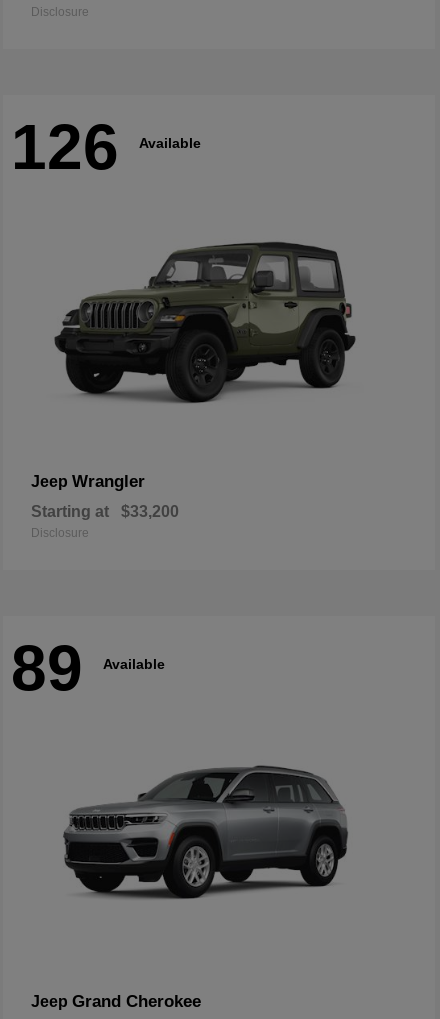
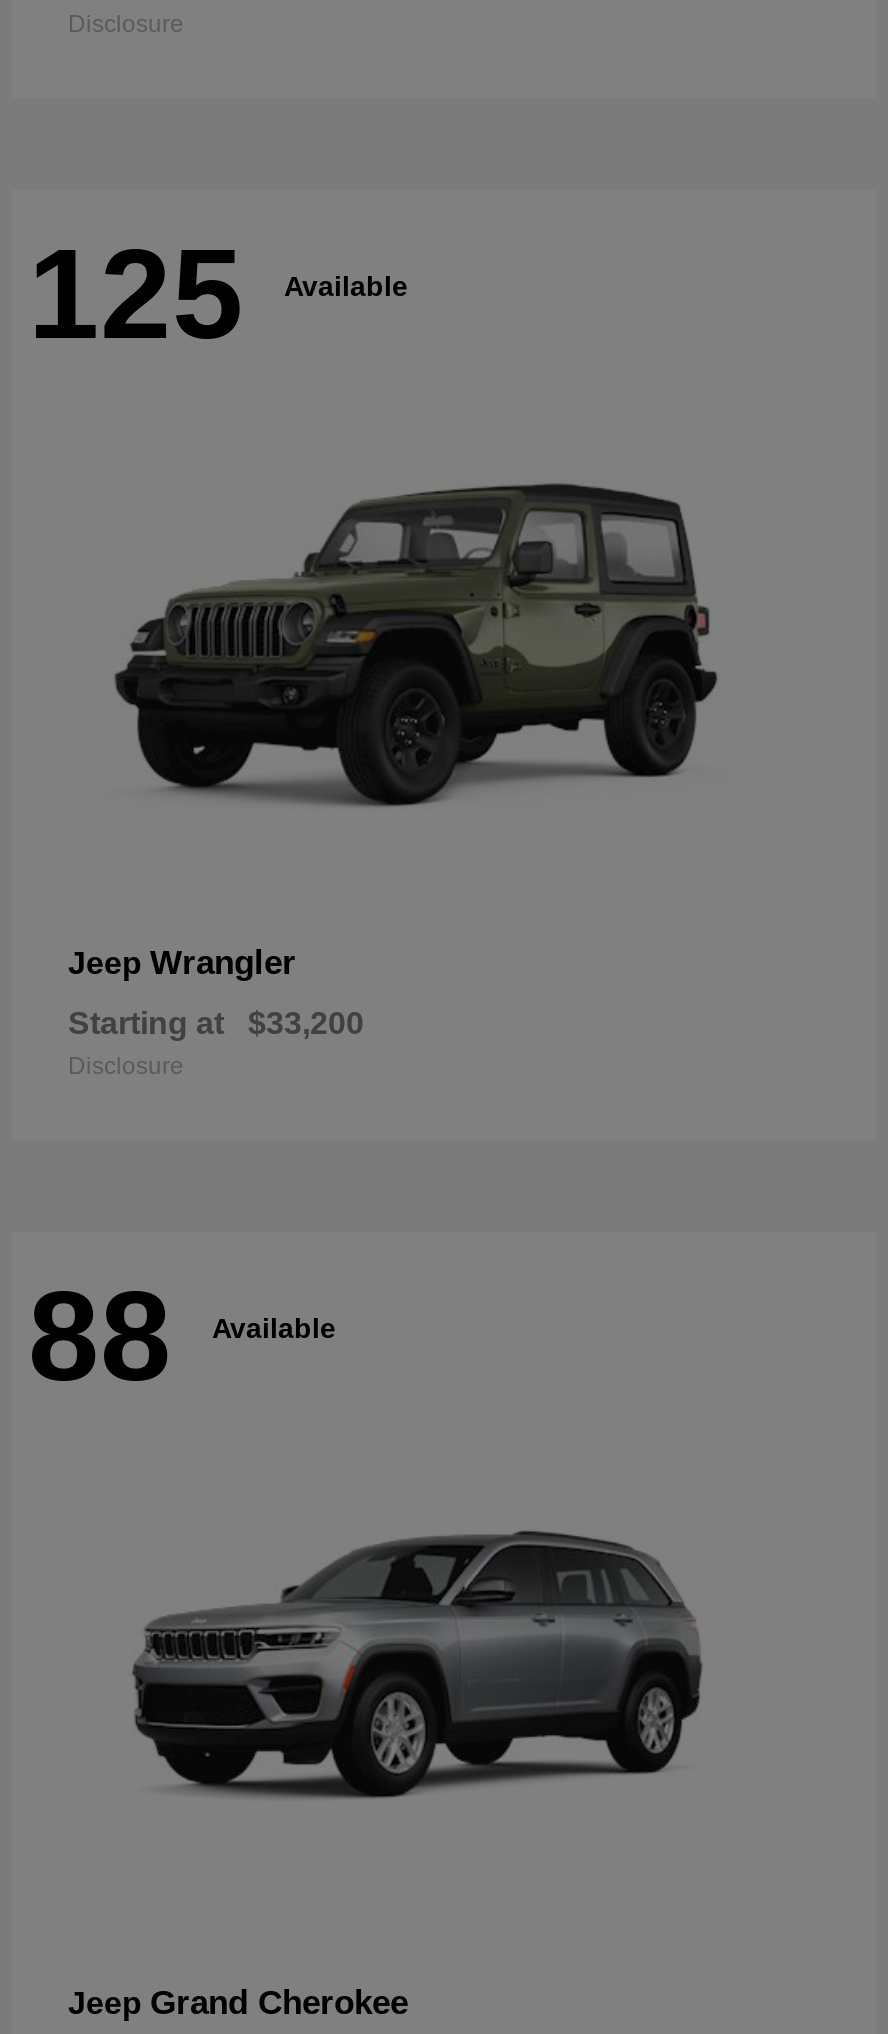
[11,111,201,183] 126 Available -> [28,223,408,367] 125 Available
[11,632,165,704] 89 Available -> [28,1264,336,1408] 88 Available

